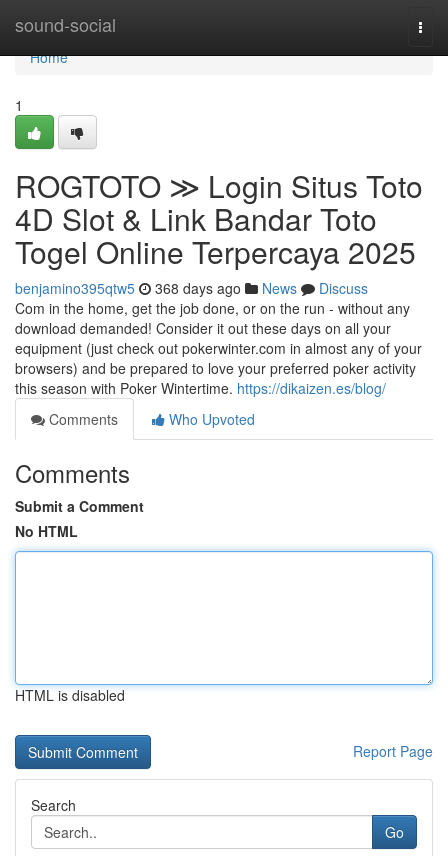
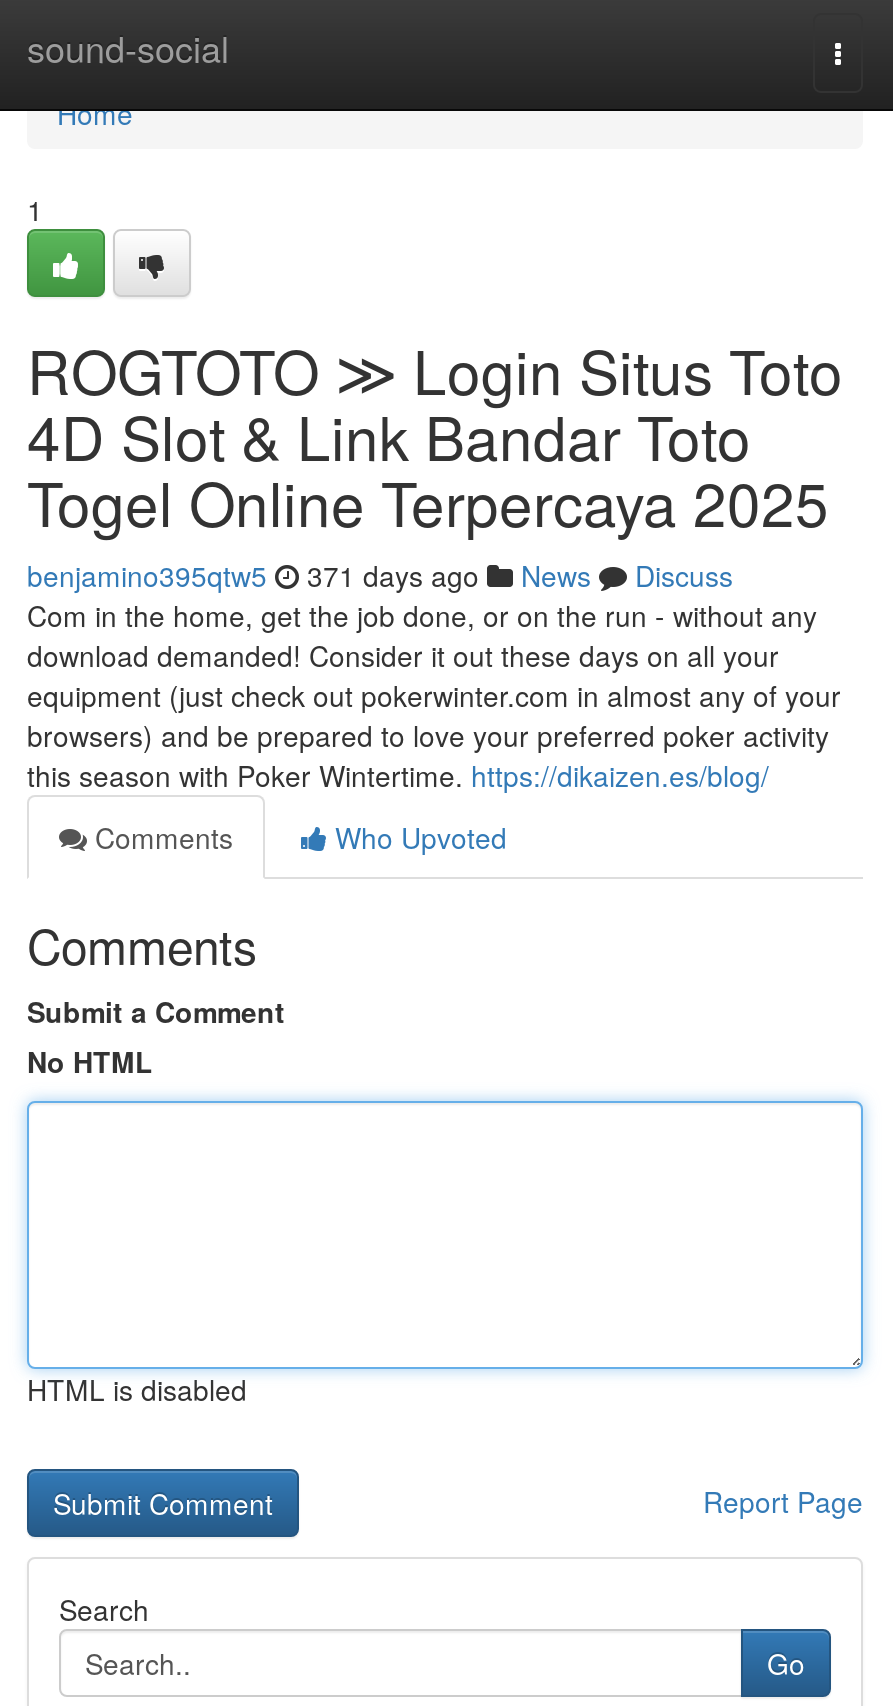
[15,278,368,298] benjamino395qtw5 368 days ago News Discuss -> [27,555,733,595] benjamino395qtw5 371 days ago News Discuss

